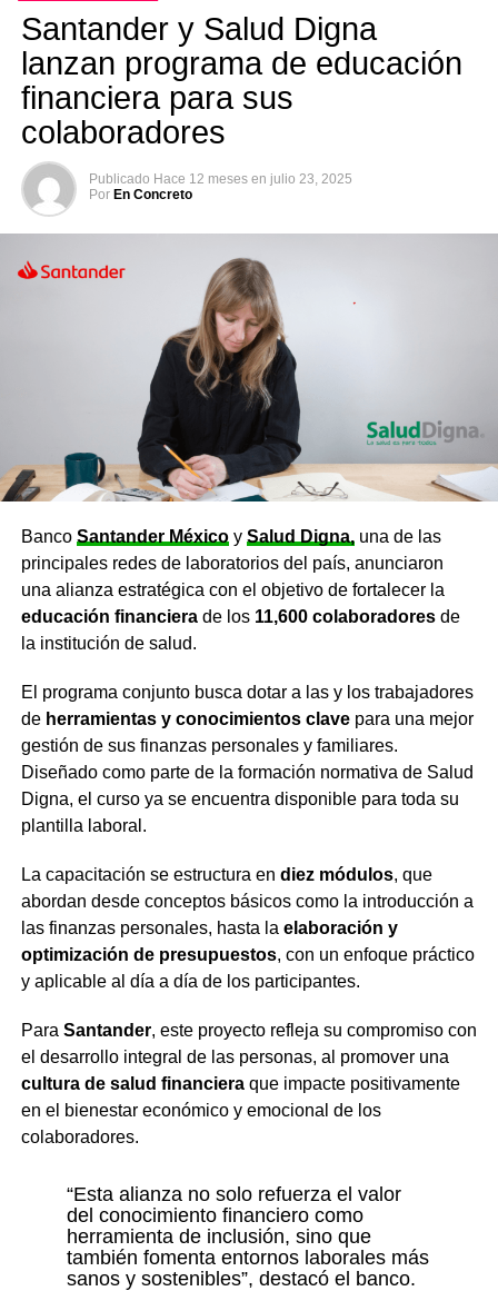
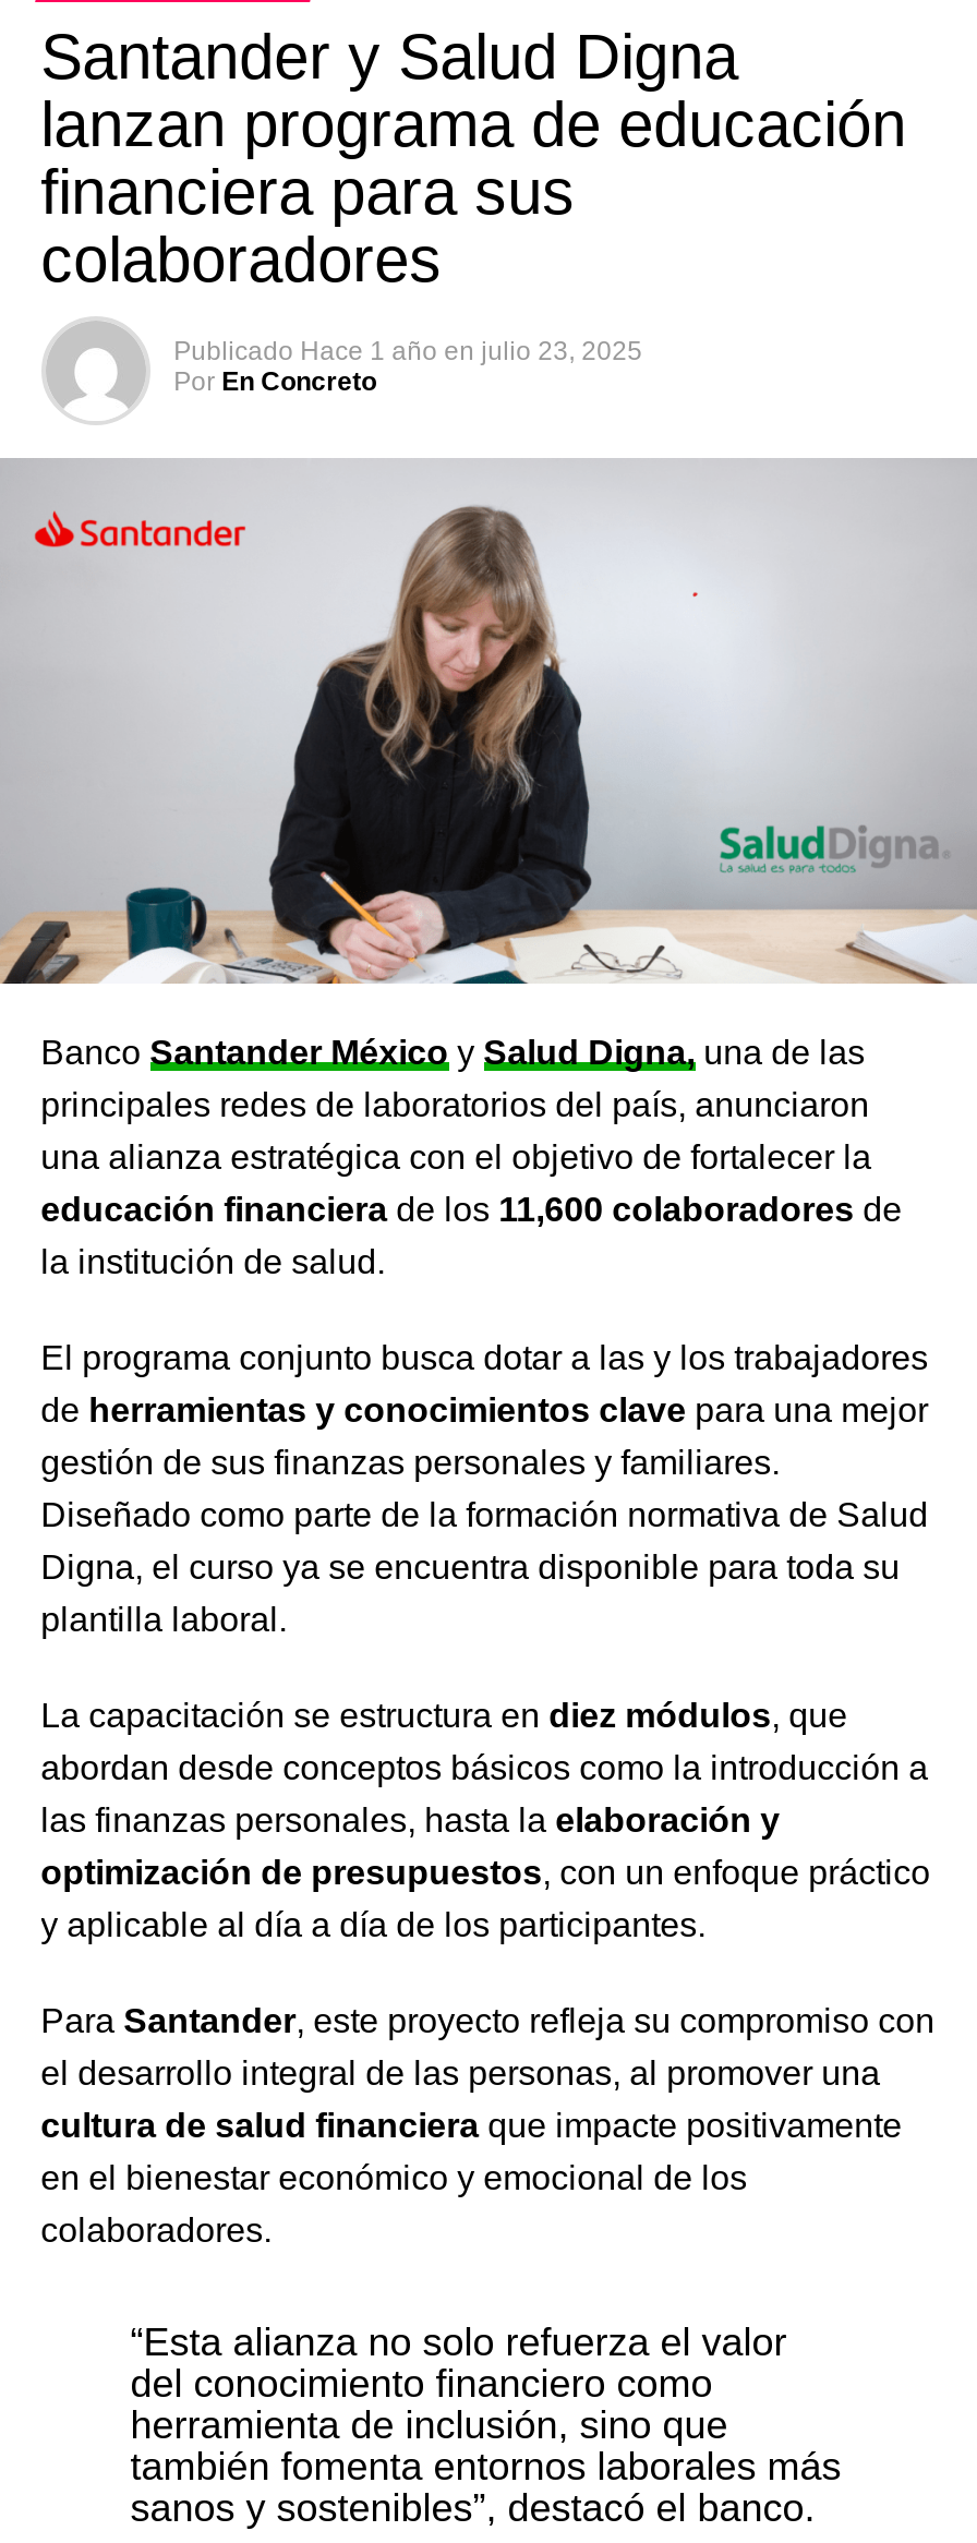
[89,171,352,187] Publicado Hace 12 meses en julio 23, 2025 -> [174,336,643,366] Publicado Hace 1 año en julio 23, 2025

